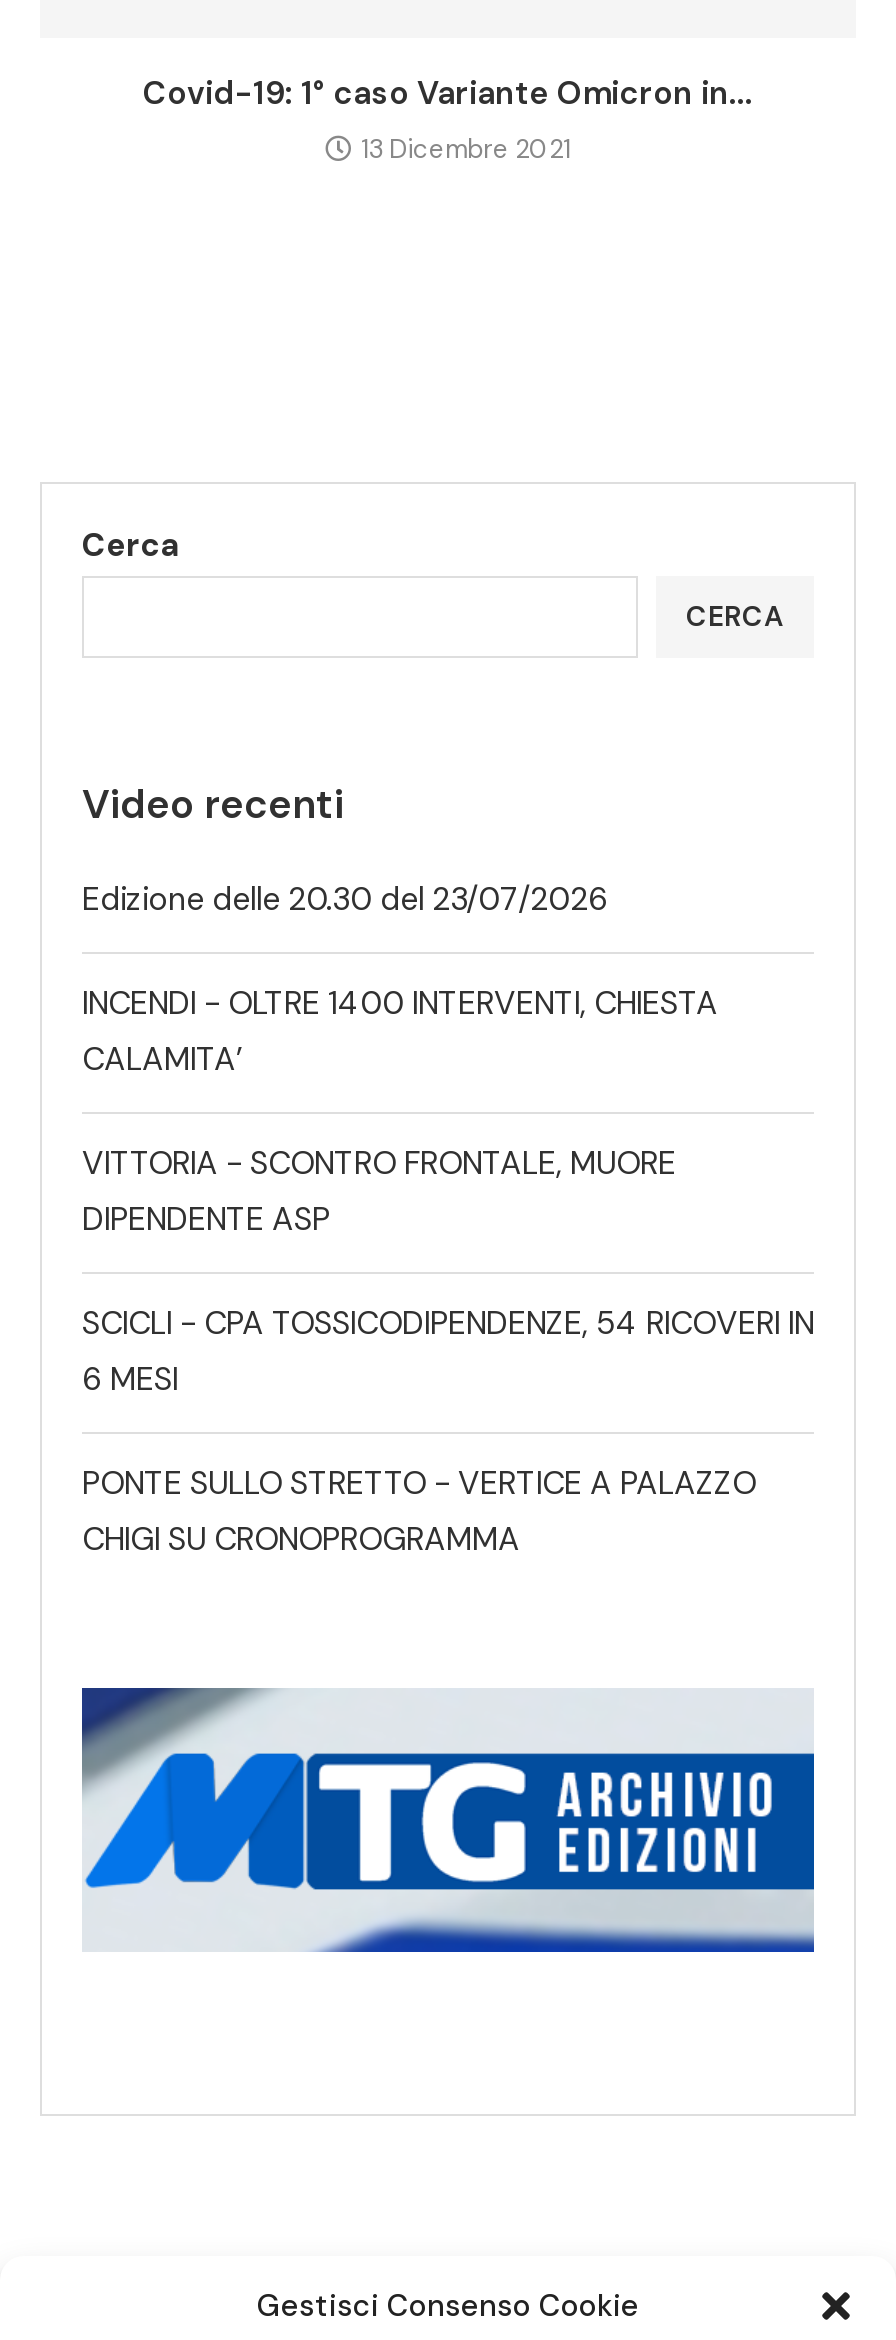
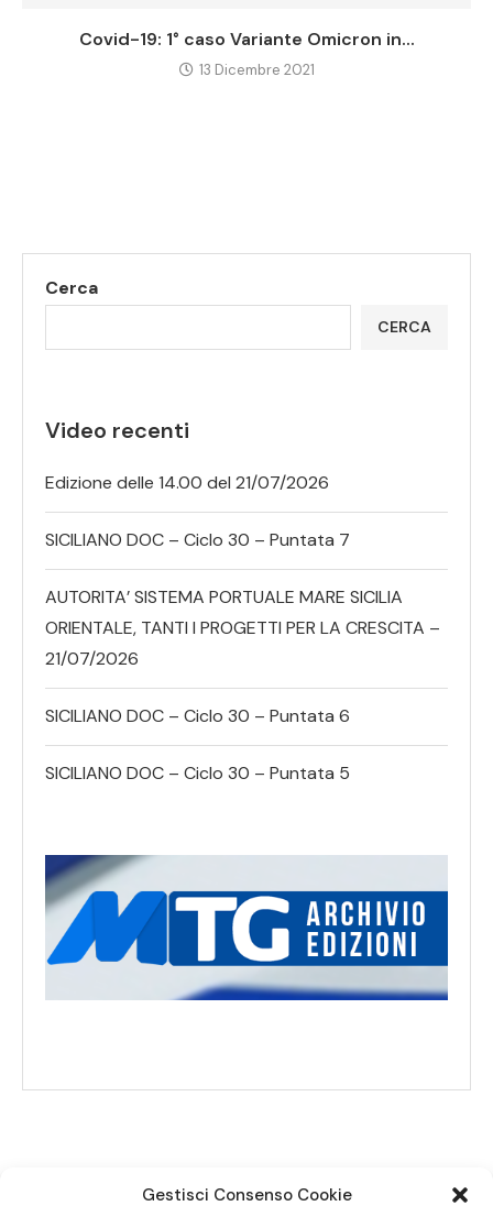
[82,878,608,920] Edizione delle 20.30 del 23/07/2026 -> [45,471,329,494] Edizione delle 14.00 del 21/07/2026
[82,982,718,1080] INCENDI - OLTRE 1400 INTERVENTI, CHIESTA | CALAMITA’ -> [45,528,350,551] SICILIANO DOC – Ciclo 30 – Puntata 7
[82,1142,676,1240] VITTORIA - SCONTRO FRONTALE, MUORE | DIPENDENTE ASP -> [45,585,440,670] AUTORITA’ SISTEMA PORTUALE MARE SICILIA | ORIENTALE, TANTI I PROGETTI PER LA CRESCITA – | 21/07/2026
[82,1302,814,1400] SCICLI - CPA TOSSICODIPENDENZE, 54 RICOVERI IN | 6 MESI -> [45,704,350,727] SICILIANO DOC – Ciclo 30 – Puntata 6
[82,1462,756,1560] PONTE SULLO STRETTO - VERTICE A PALAZZO | CHIGI SU CRONOPROGRAMMA -> [45,761,350,785] SICILIANO DOC – Ciclo 30 – Puntata 5

